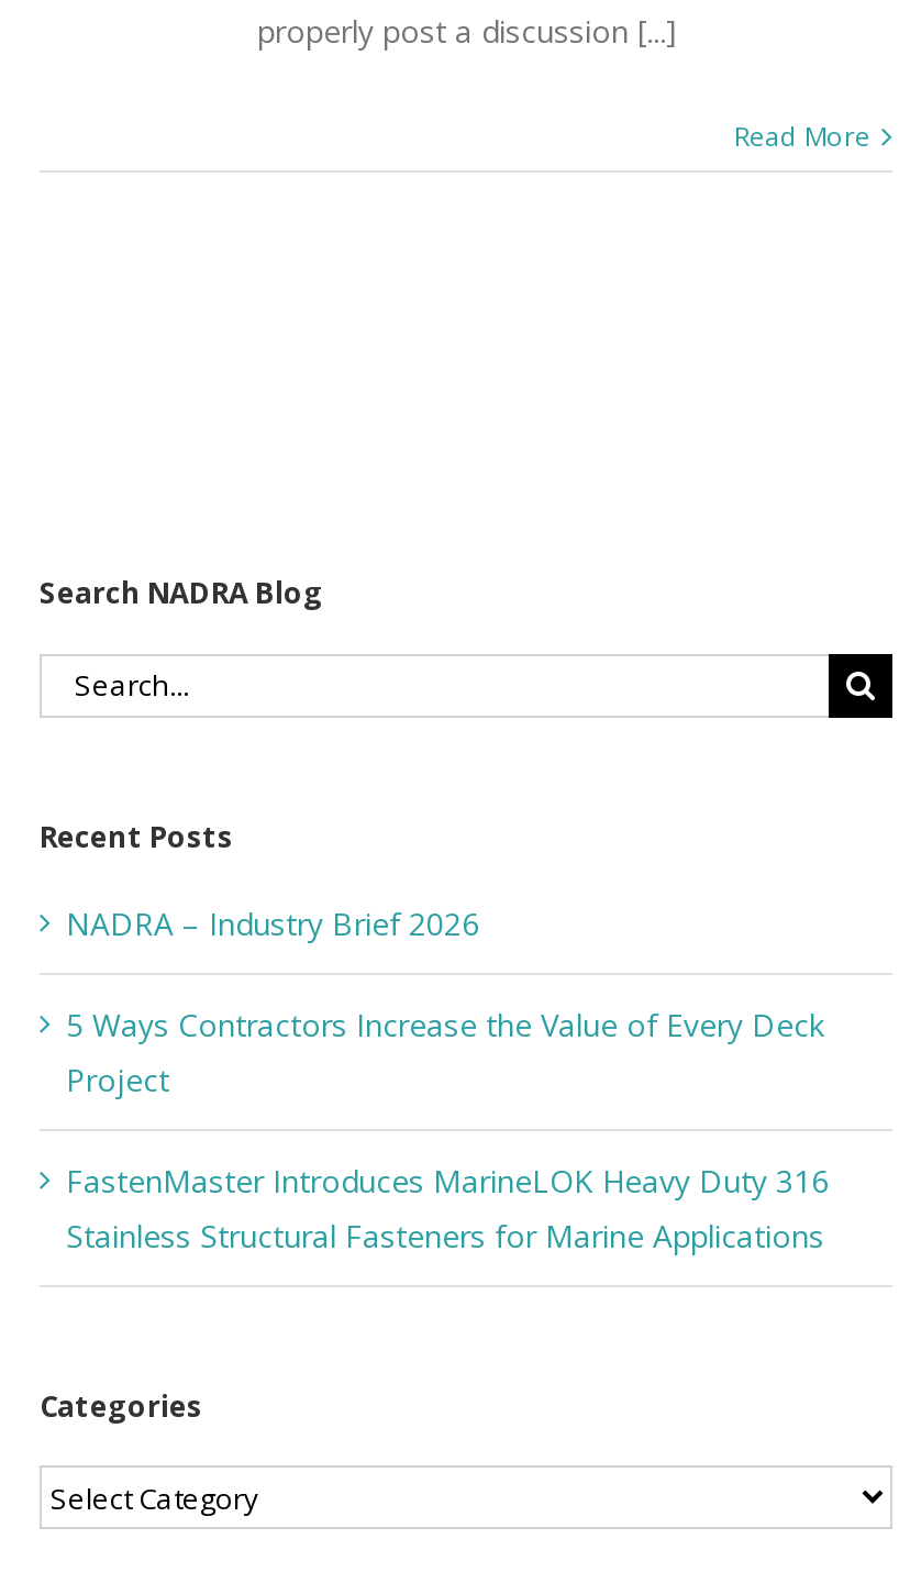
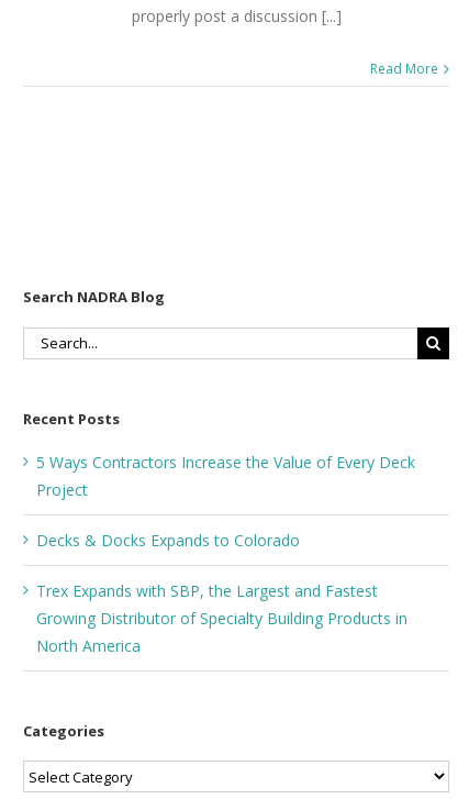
[66,902,479,944] NADRA – Industry Brief 2026 -> none
moved [66,1003,824,1100] -> [36,451,415,500]: 5 Ways Contractors Increase the Value of Every Deck | Project
[66,1159,829,1256] FastenMaster Introduces MarineLOK Heavy Duty 316 | Stainless Structural Fasteners for Marine Applications -> [36,530,407,656] Decks & Docks Expands to Colorado | Trex Expands with SBP, the Largest and Fastest | Growing Distributor of Specialty Building Products in | North America

